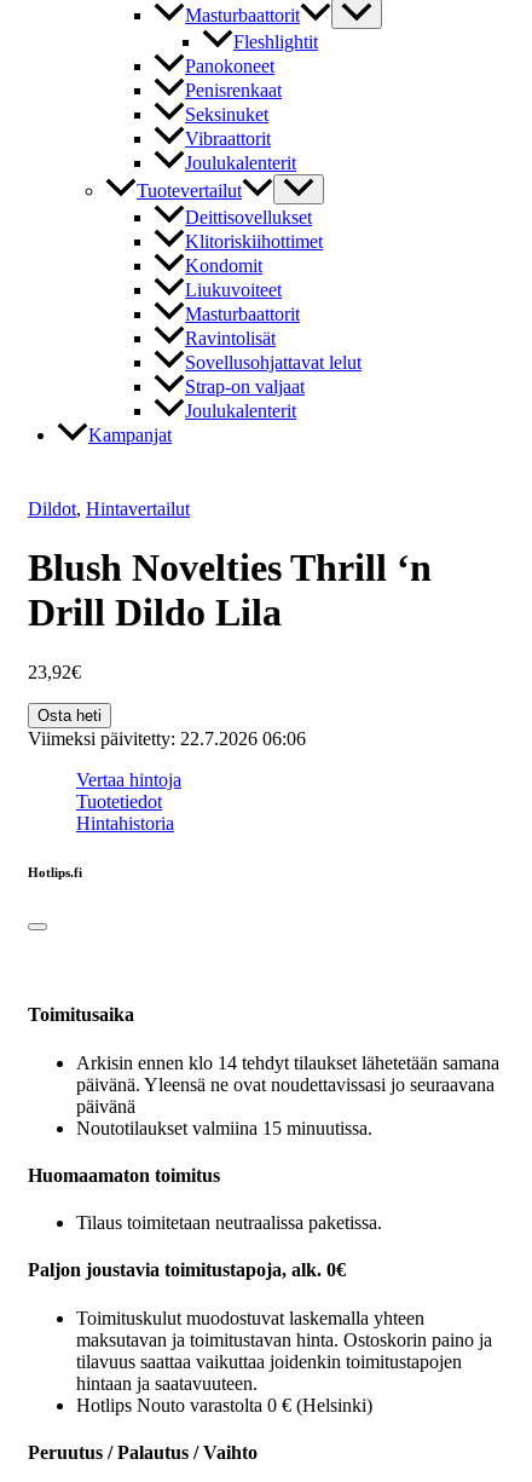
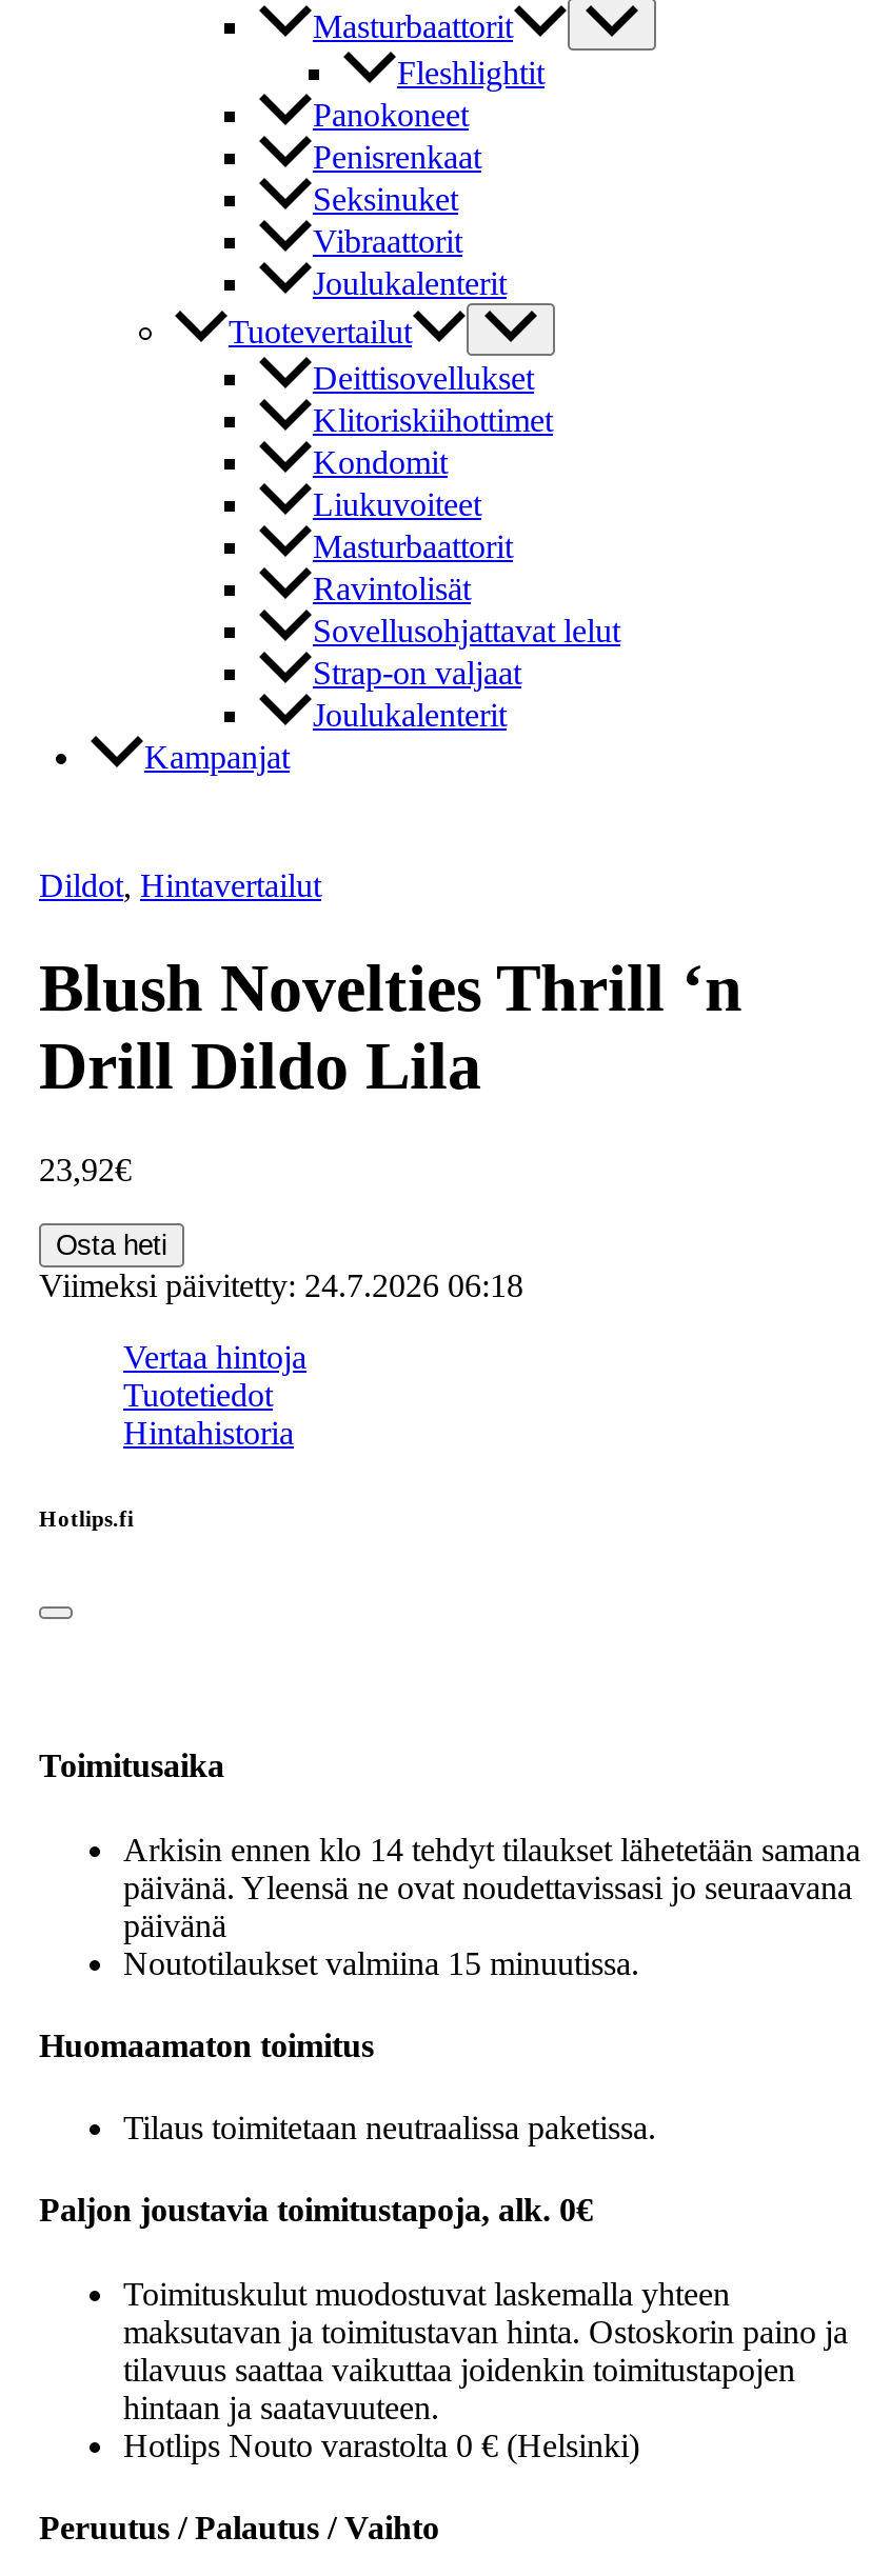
[28,728,306,749] Viimeksi päivitetty: 22.7.2026 06:06 -> [39,1267,523,1303] Viimeksi päivitetty: 24.7.2026 06:18

